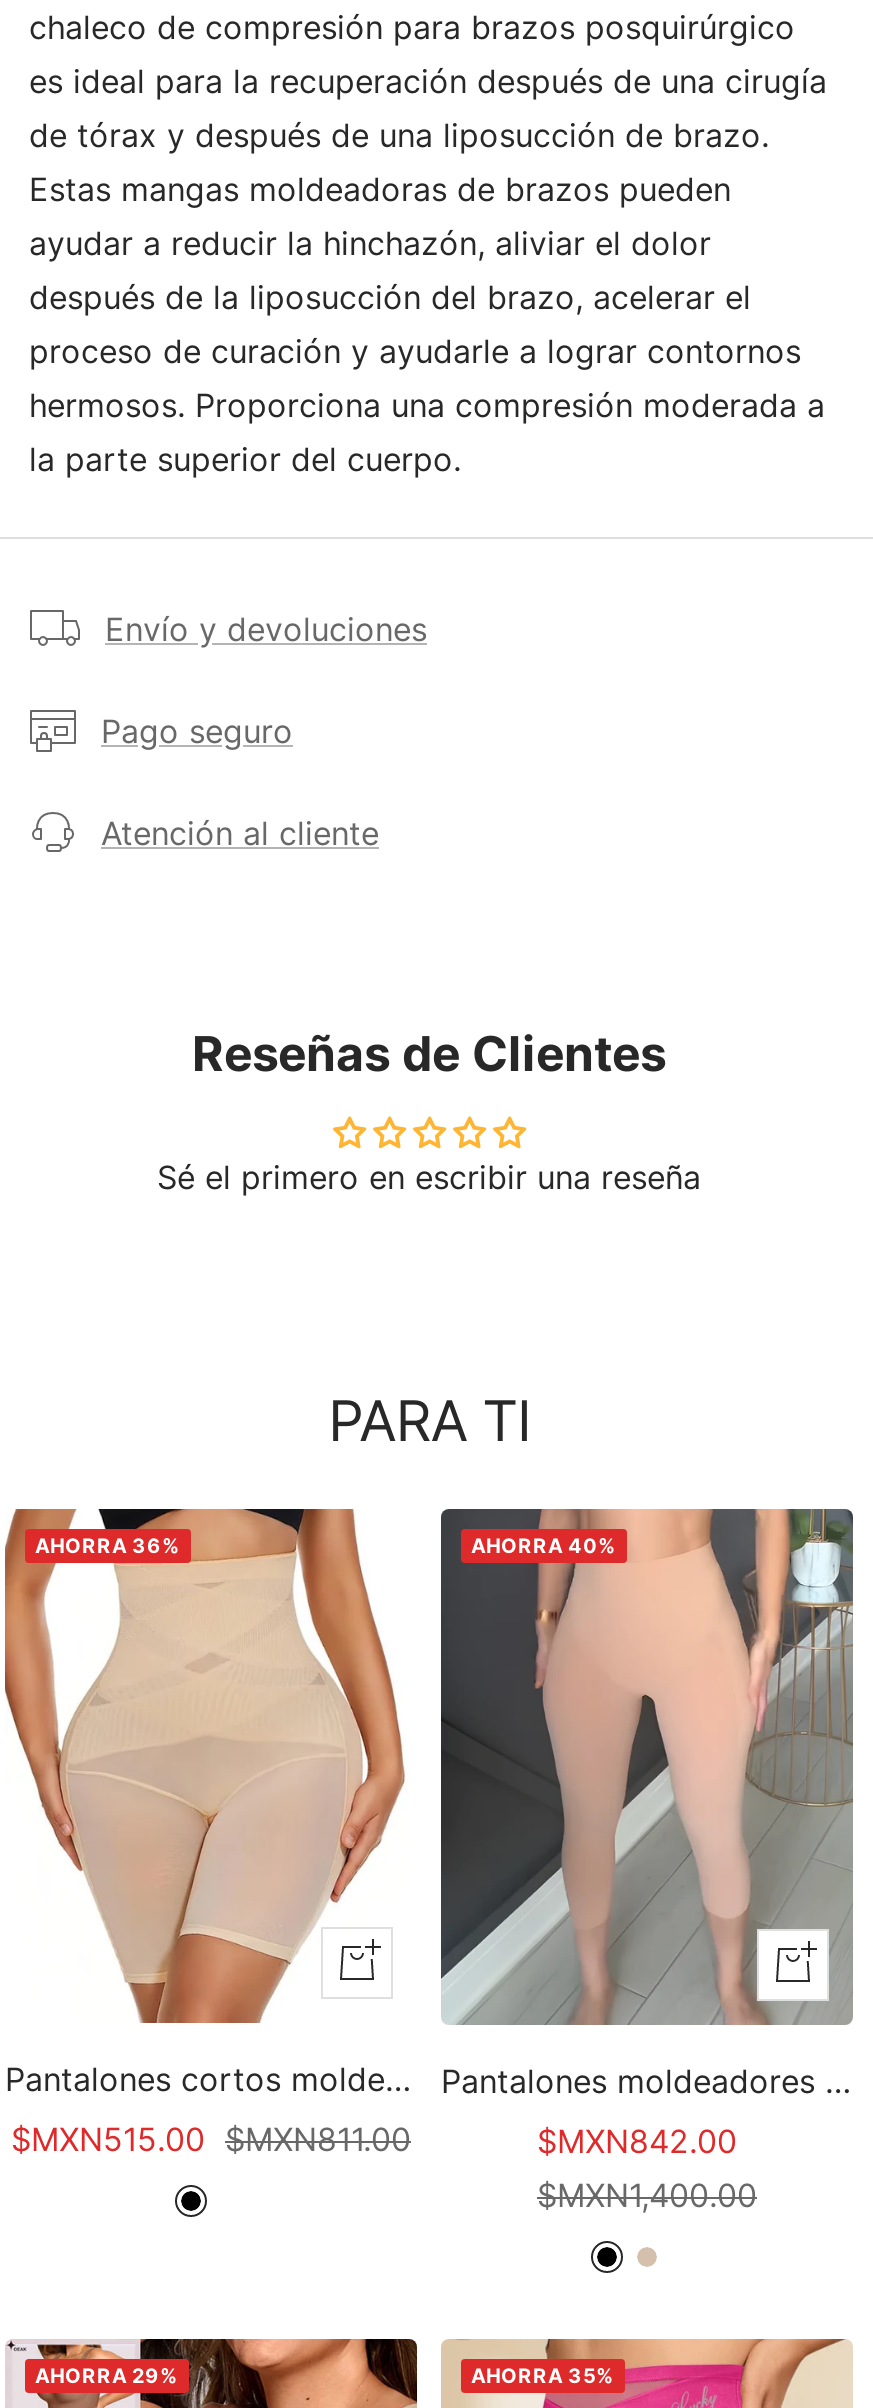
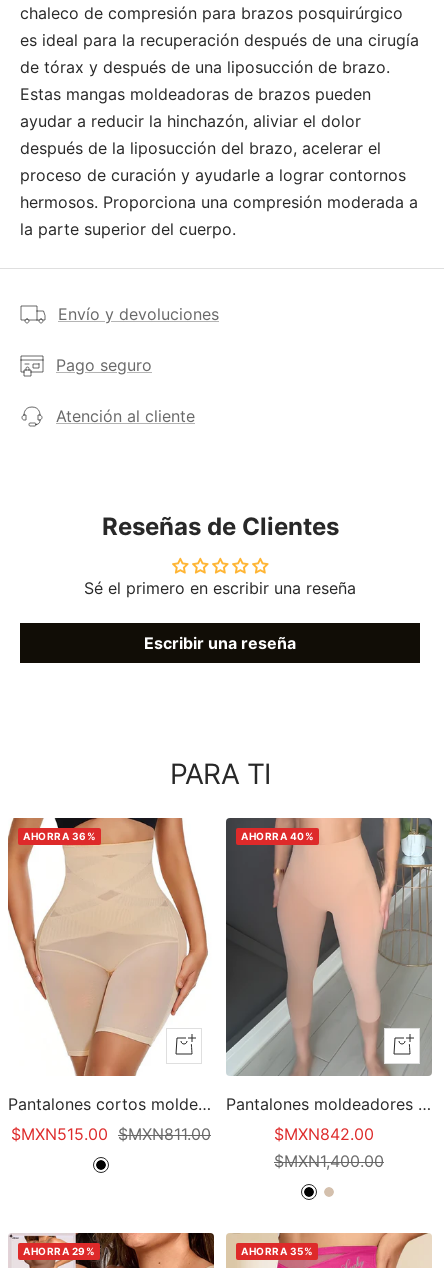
none -> [144,633,296,653] Escribir una reseña

